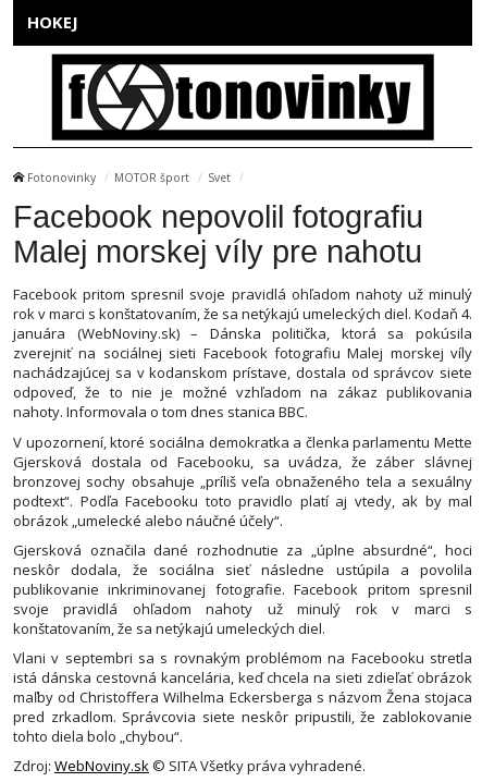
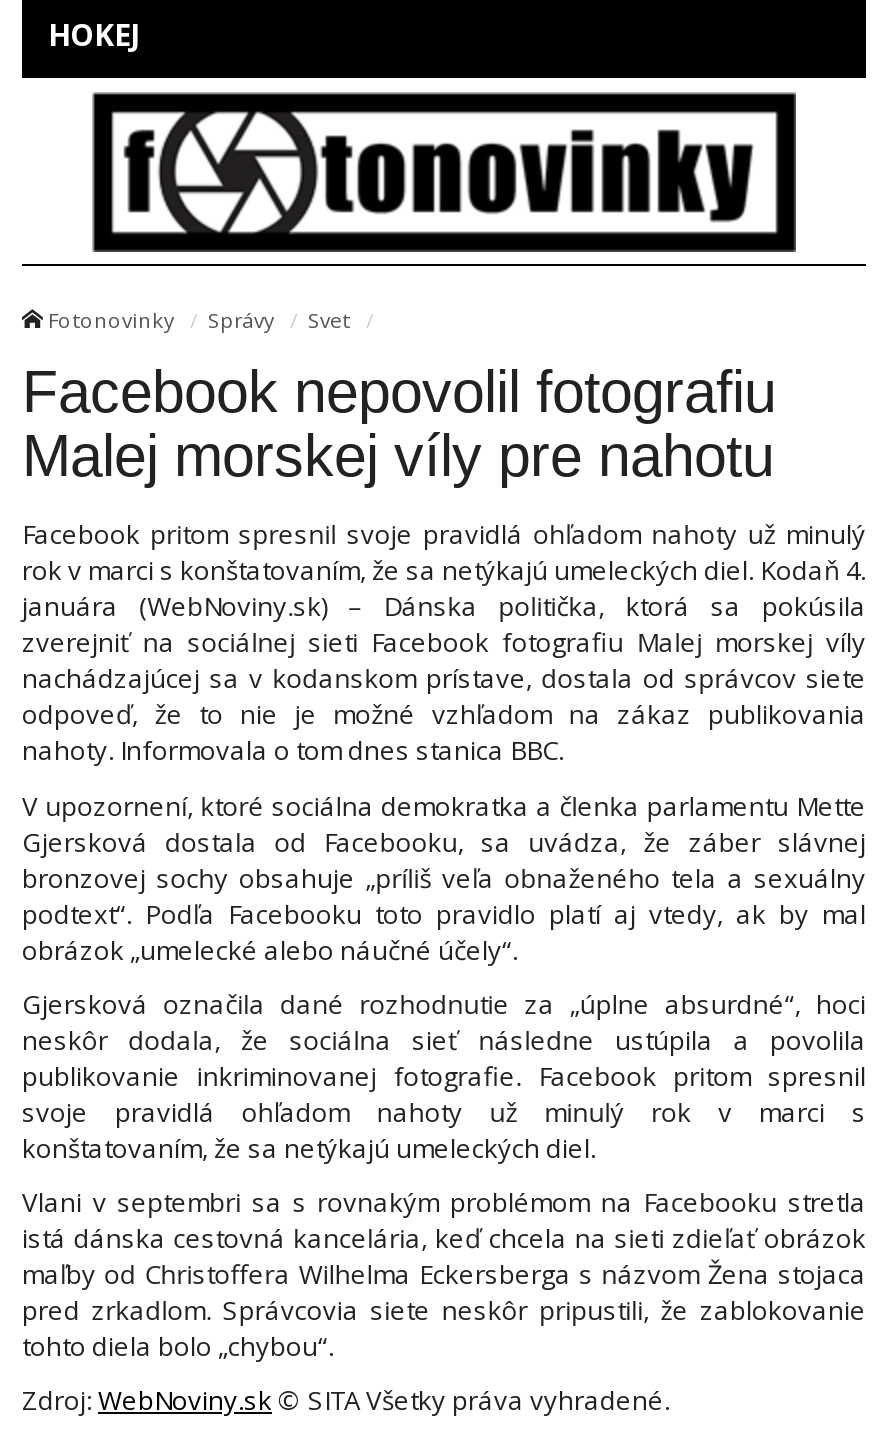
[114,169,189,185] MOTOR šport -> [208,305,274,333] Správy

